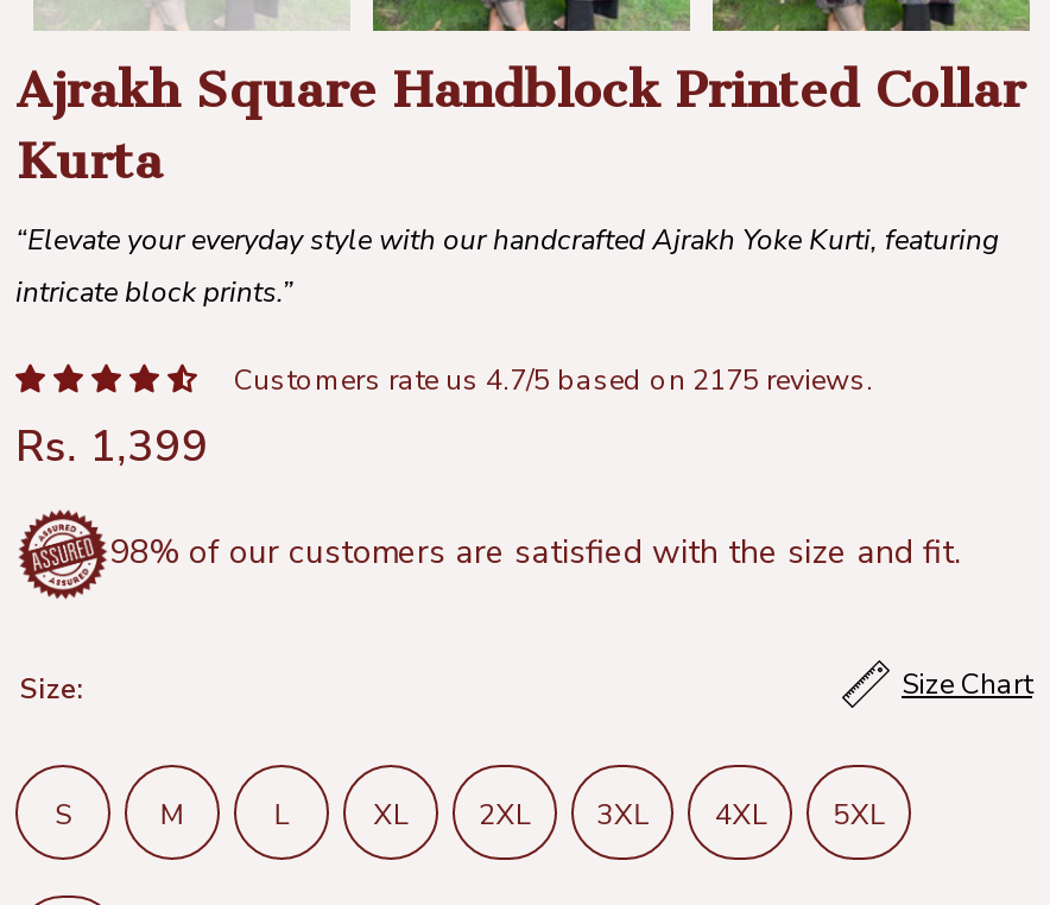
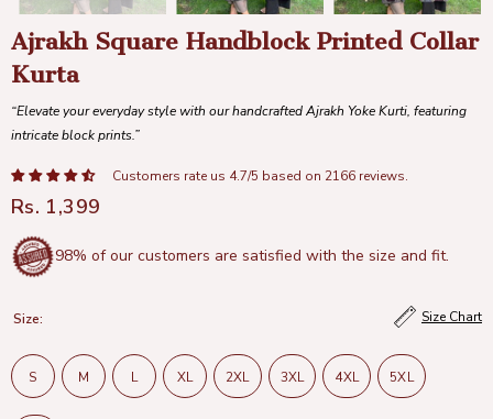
[234,361,873,399] Customers rate us 4.7/5 based on 2175 reviews. -> [112,167,408,185] Customers rate us 4.7/5 based on 2166 reviews.

